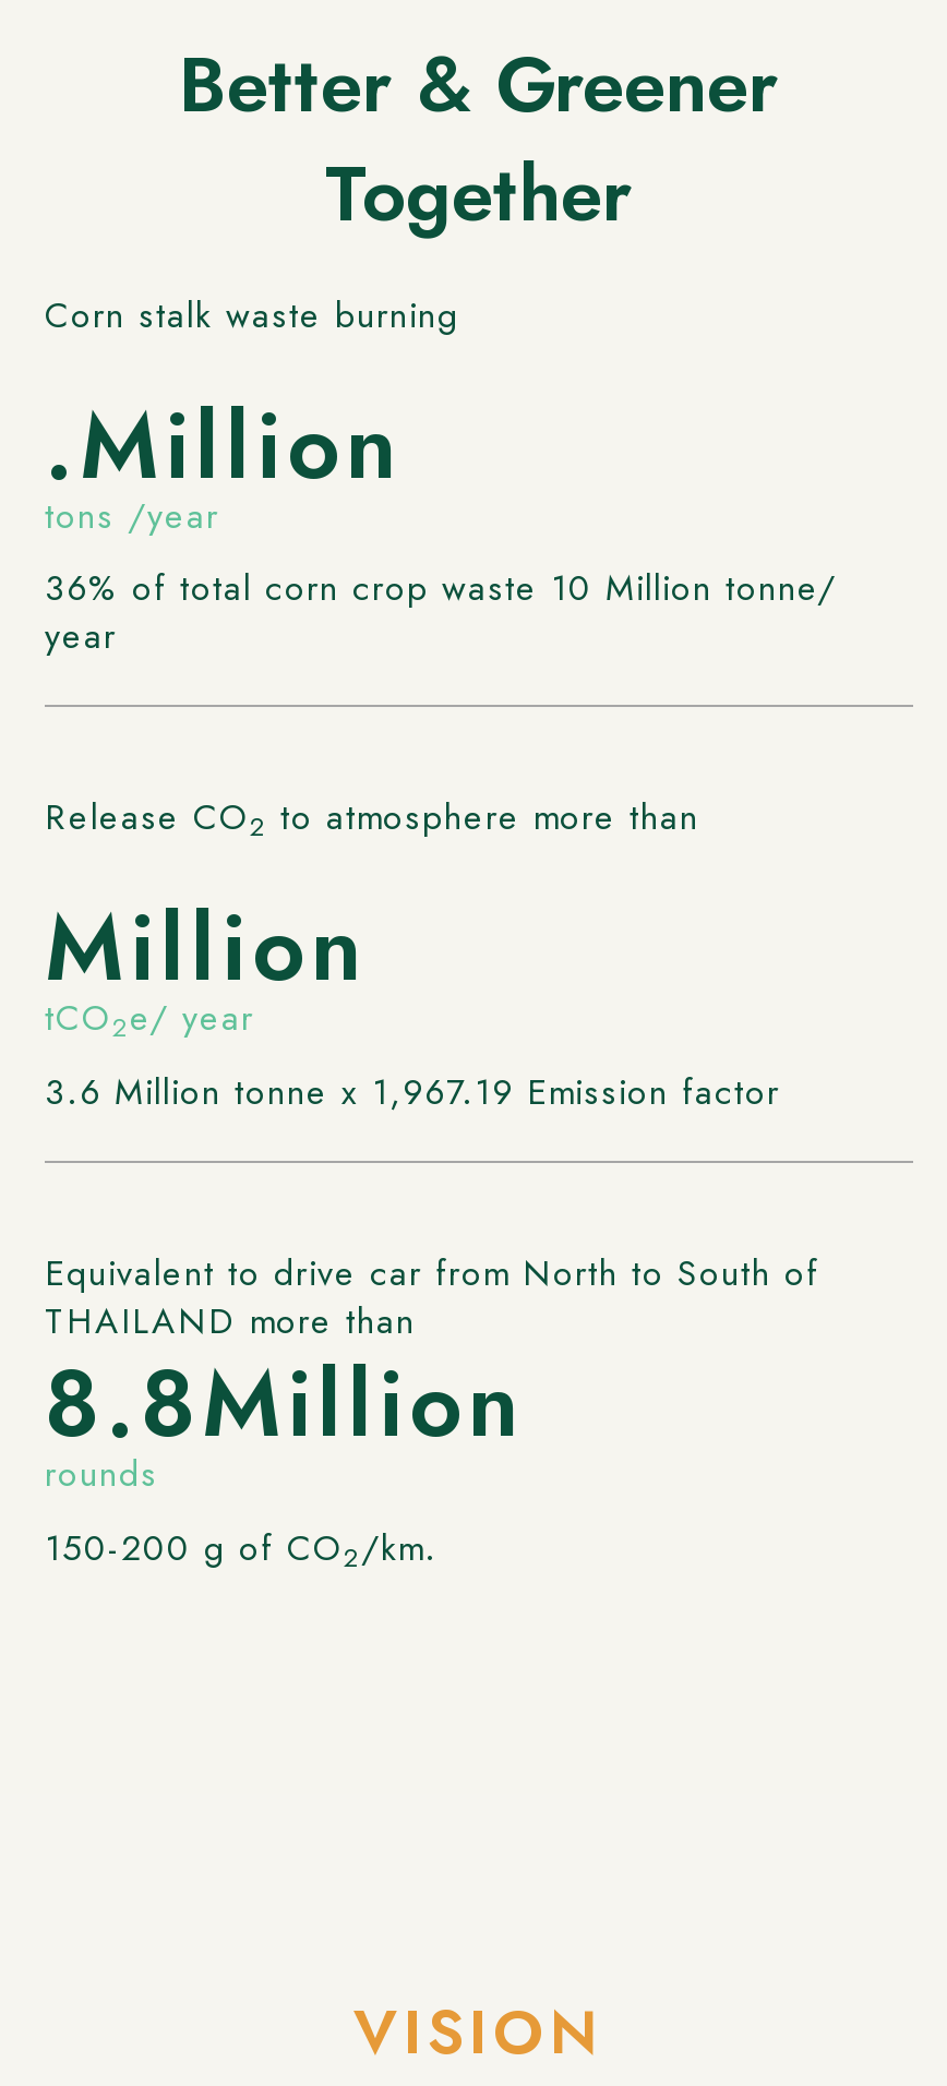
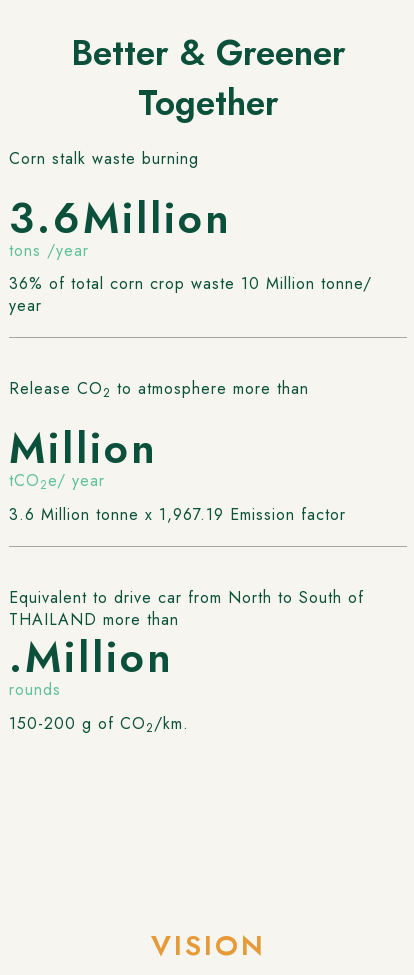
none -> [9,188,232,249] 3.6Million
moved [45,379,405,512] -> [9,627,174,688]: .Million
[45,1337,527,1470] 8.8Million -> none

